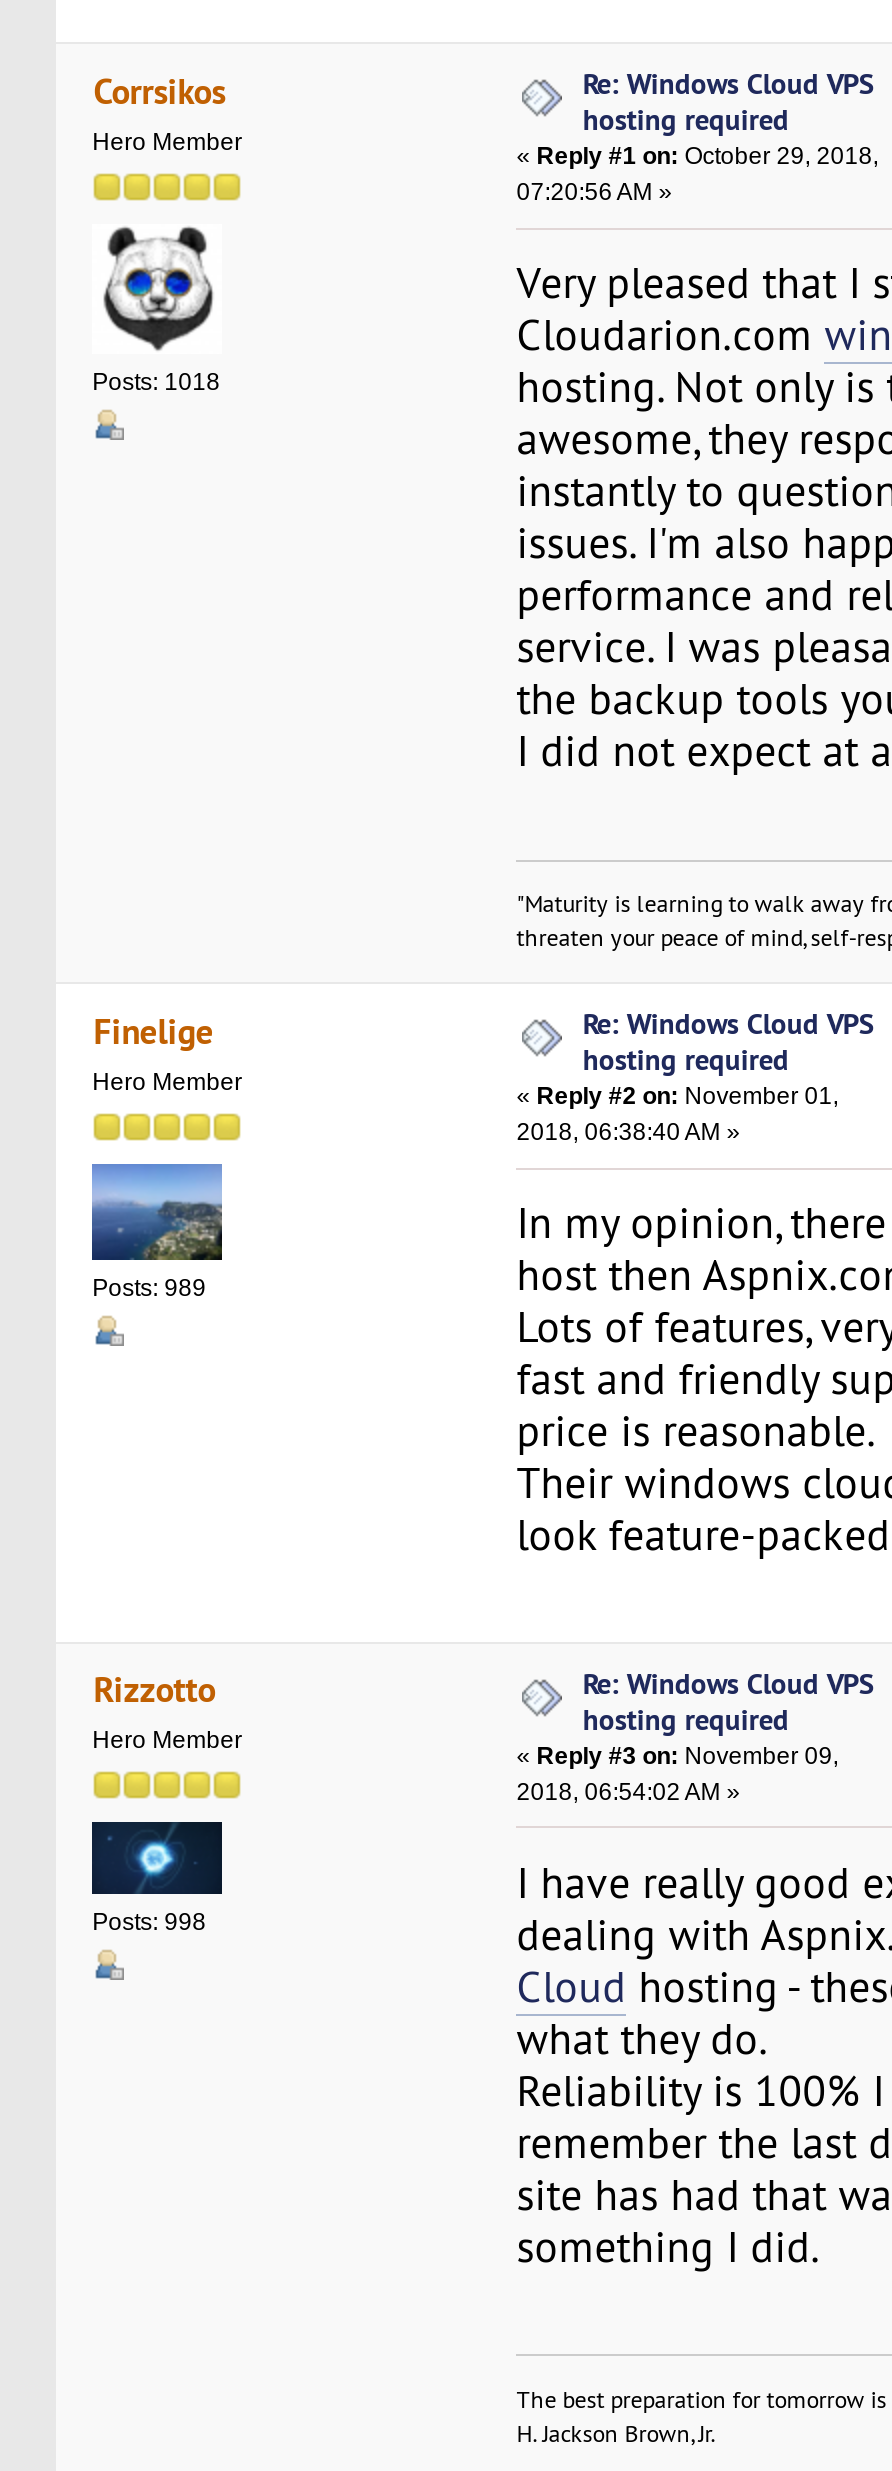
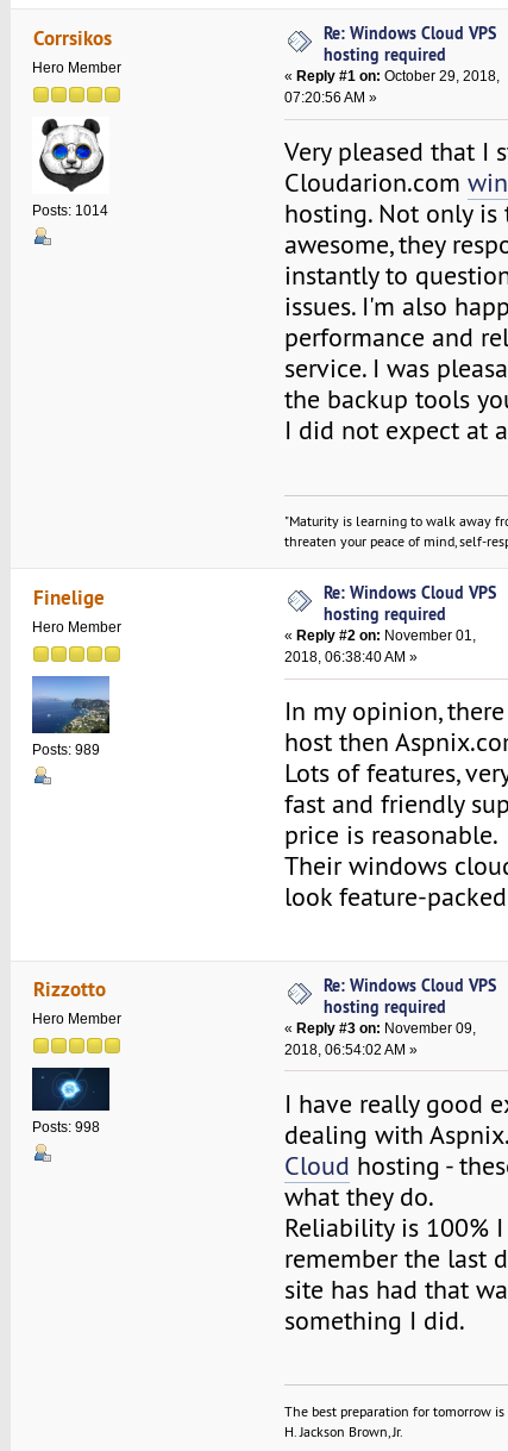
[92,368,220,396] Posts: 1018 -> [32,202,109,219] Posts: 1014

